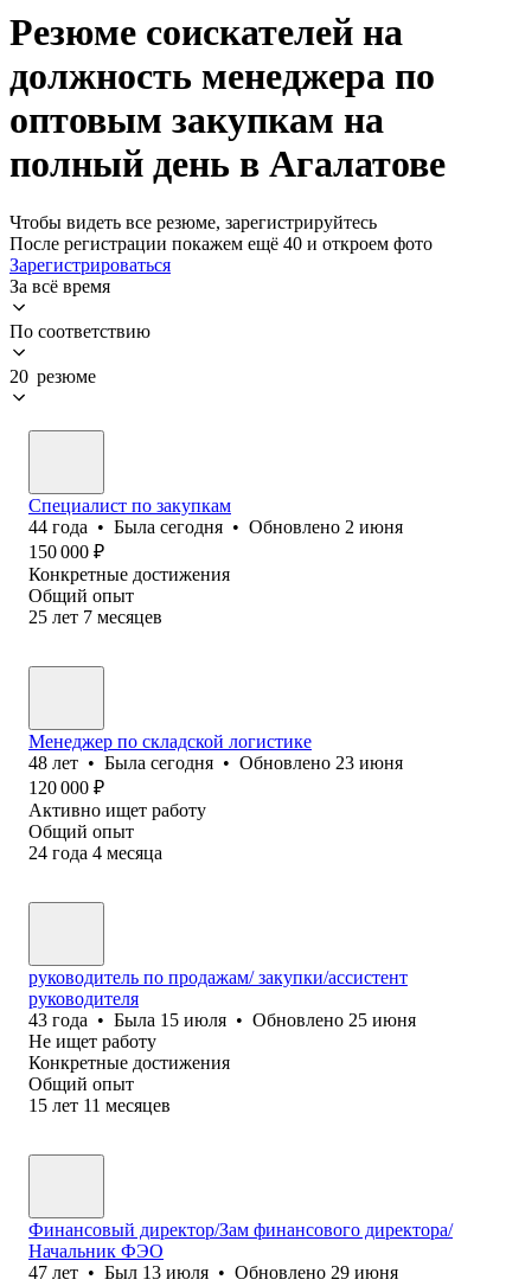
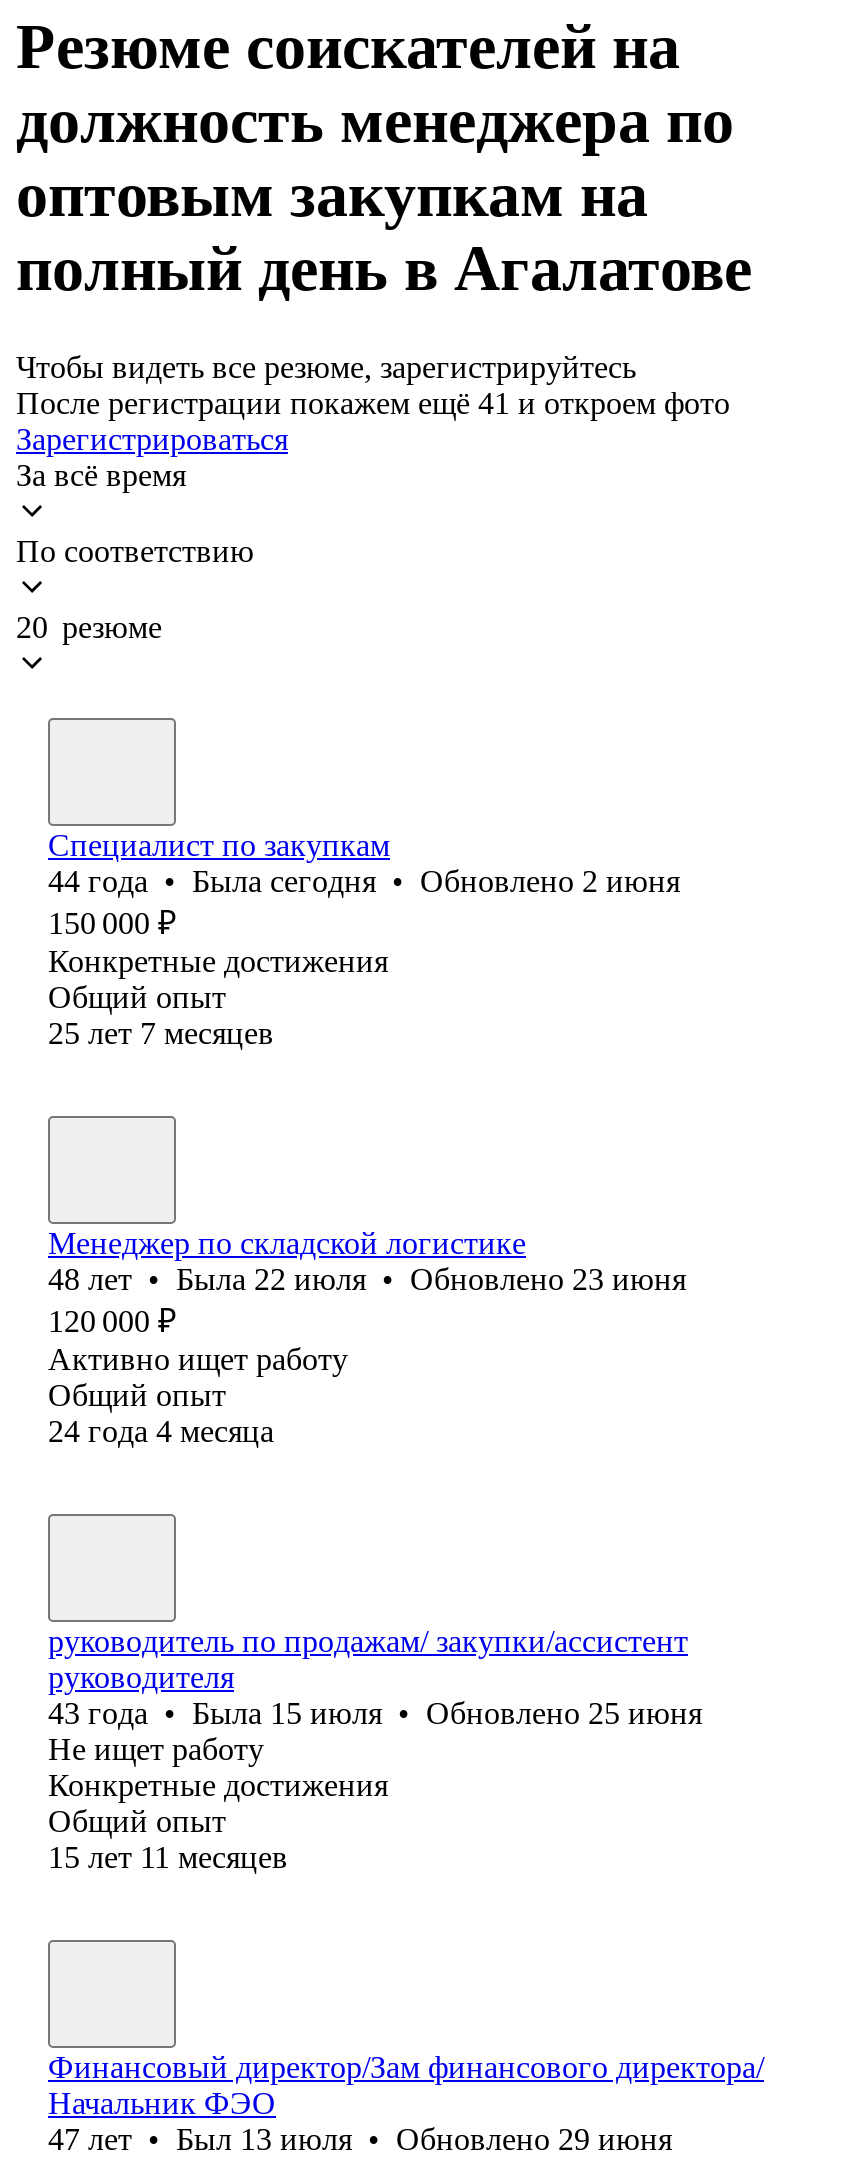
[9,233,433,254] После регистрации покажем ещё 40 и откроем фото -> [16,386,730,420] После регистрации покажем ещё 41 и откроем фото
[28,753,403,773] 48 лет • Была сегодня • Обновлено 23 июня -> [48,1262,686,1296] 48 лет • Была 22 июля • Обновлено 23 июня

